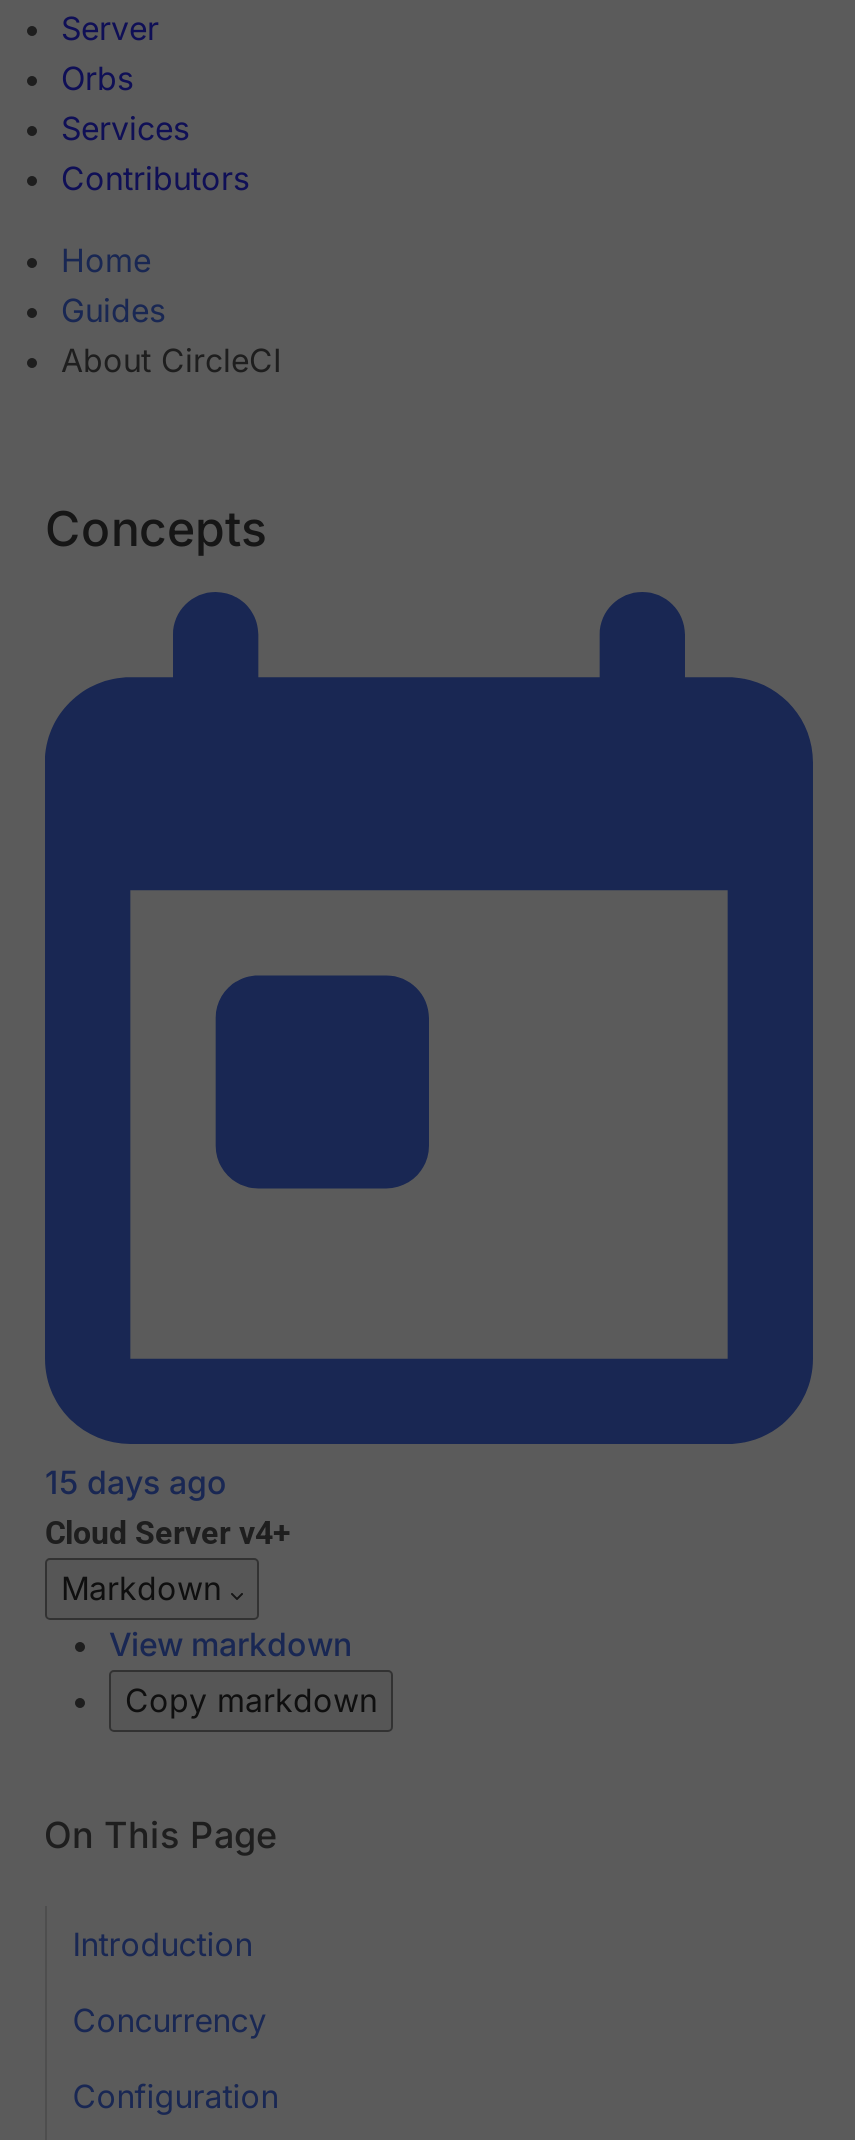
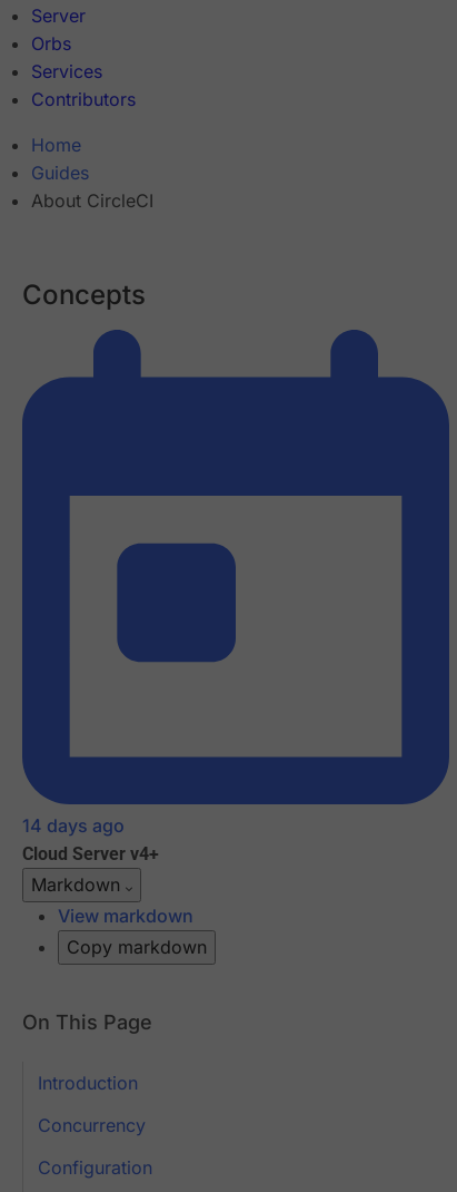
[45,1463,227,1503] 15 days ago -> [22,815,125,837] 14 days ago

